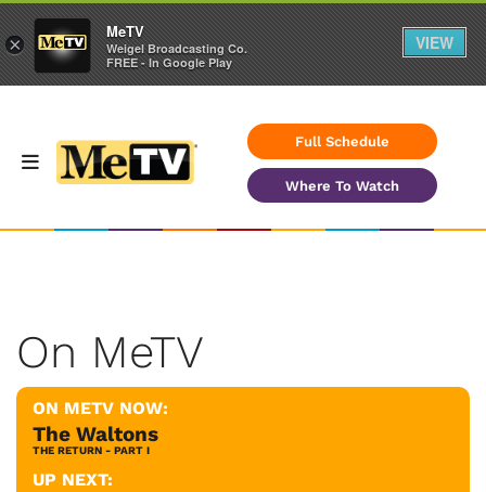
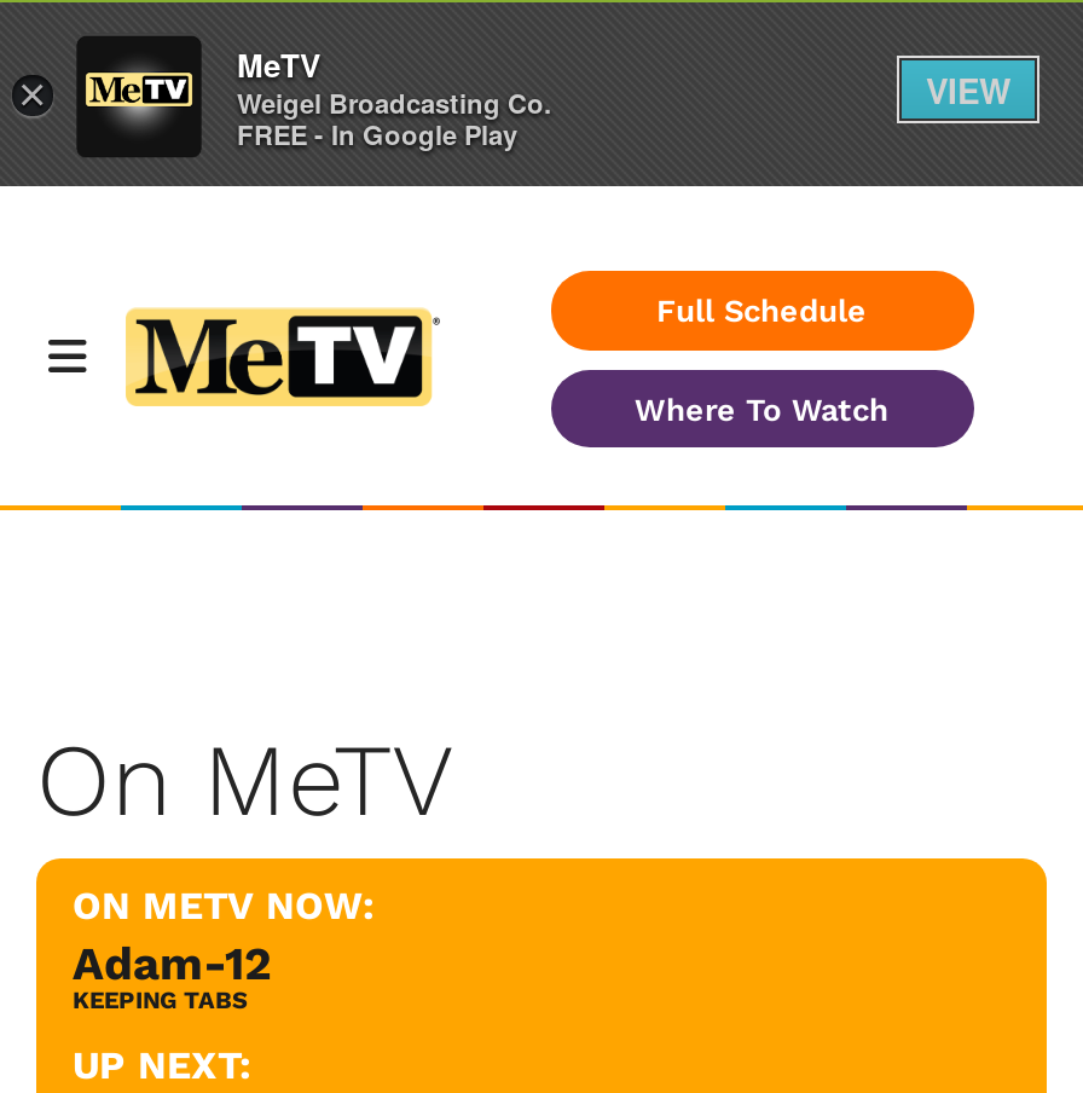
[33,421,158,456] The Waltons | THE RETURN - PART I -> [73,935,271,1012] Adam-12 | KEEPING TABS

